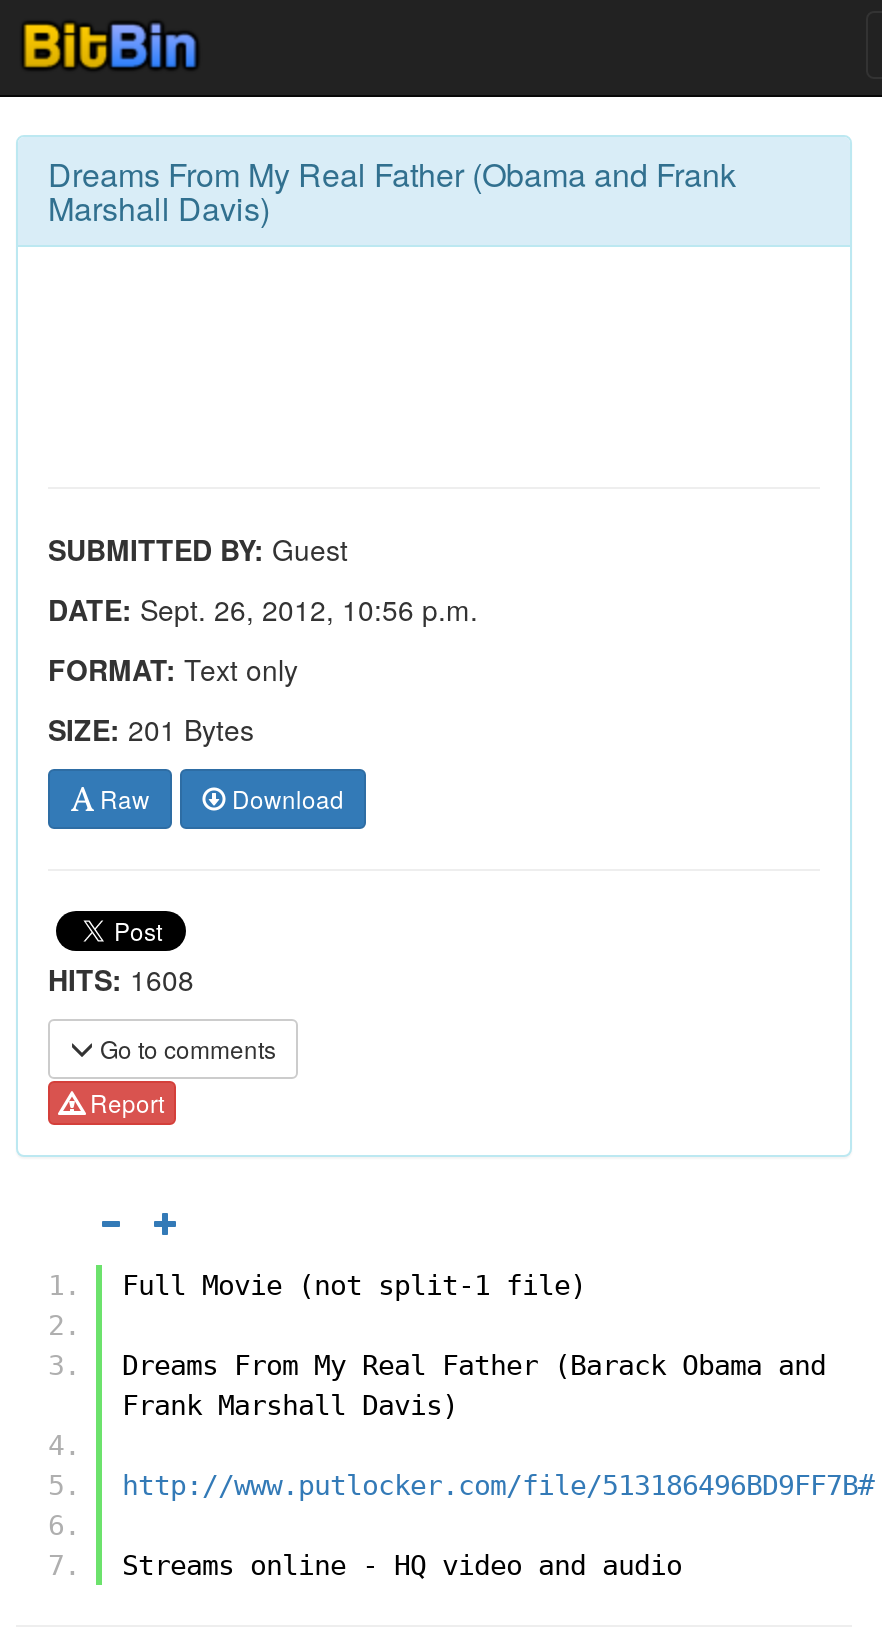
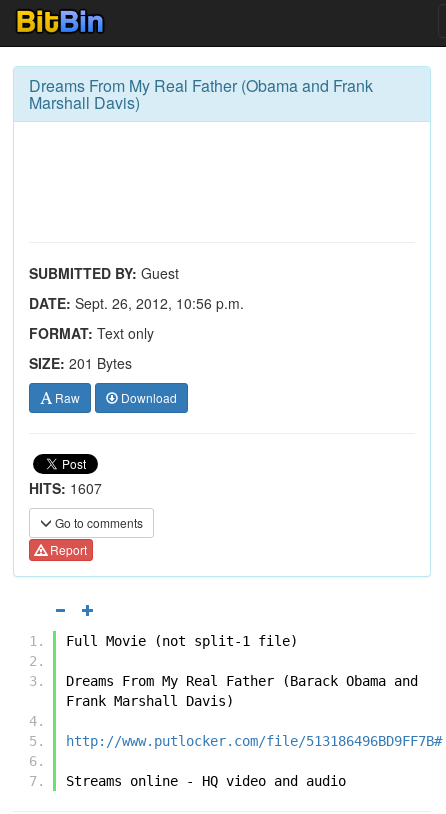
[48,959,194,999] HITS: 1608 -> [29,478,102,498] HITS: 1607

